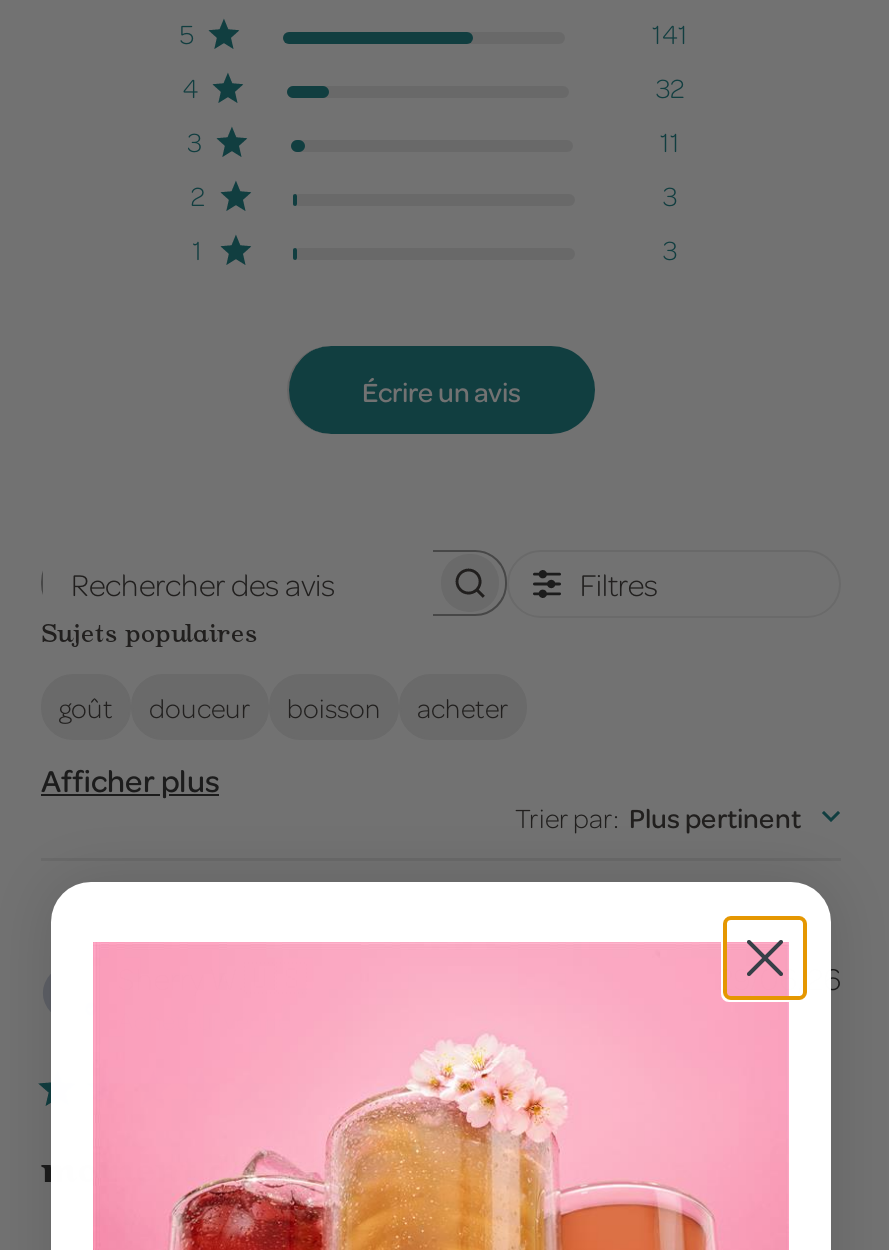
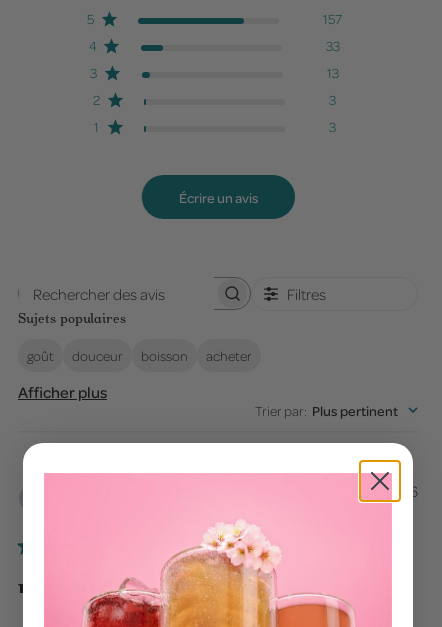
[652,16,688,50] 141 -> [323,10,342,27] 157
[656,70,684,104] 32 -> [325,37,339,54] 33
[660,124,680,158] 11 -> [326,64,338,81] 13

